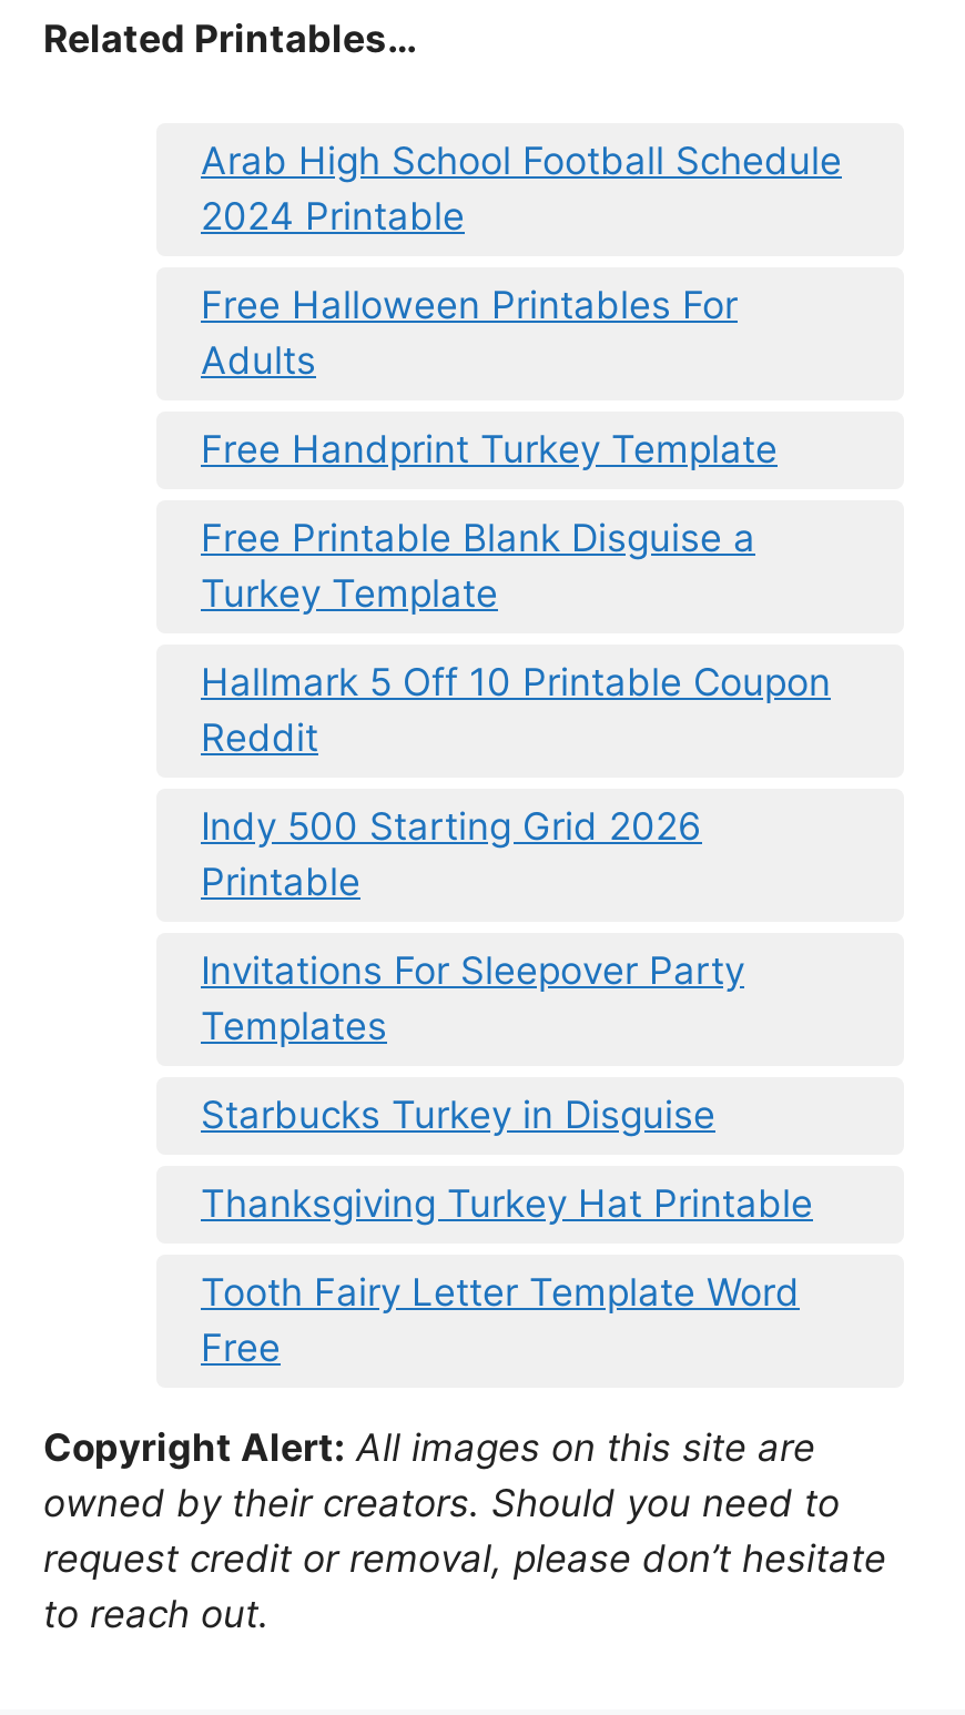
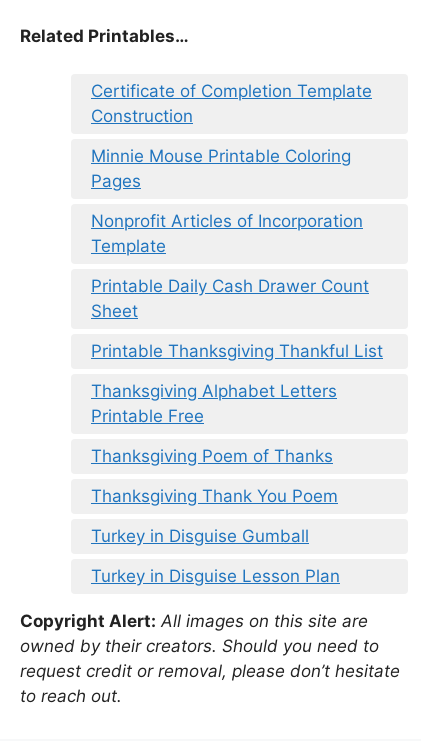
[201,139,842,239] Arab High School Football Schedule | 2024 Printable -> [91,81,372,126] Certificate of Completion Template | Construction
[201,283,738,383] Free Halloween Printables For | Adults -> [91,146,351,191] Minnie Mouse Printable Coloring | Pages
[201,428,778,472] Free Handprint Turkey Template -> [91,211,363,256] Nonprofit Articles of Incorporation | Template
[201,516,755,616] Free Printable Blank Disguise a | Turkey Template -> [91,276,369,321] Printable Daily Cash Drawer Count | Sheet
[201,660,831,760] Hallmark 5 Off 10 Printable Coupon | Reddit -> [91,341,383,361] Printable Thanksgiving Thankful List
[201,805,702,905] Indy 500 Starting Grid 2026 | Printable -> [91,381,337,426] Thanksgiving Alphabet Letters | Printable Free
[201,949,744,1049] Invitations For Sleepover Party | Templates -> [91,446,333,466] Thanksgiving Poem of Thanks
[201,1093,715,1137] Starbucks Turkey in Disguise -> [91,486,338,506] Thanksgiving Thank You Poem
[201,1182,813,1226] Thanksgiving Turkey Hat Printable -> [91,526,309,546] Turkey in Disguise Gumball
[201,1271,800,1370] Tooth Fairy Letter Template Word | Free -> [91,566,340,586] Turkey in Disguise Lesson Plan

